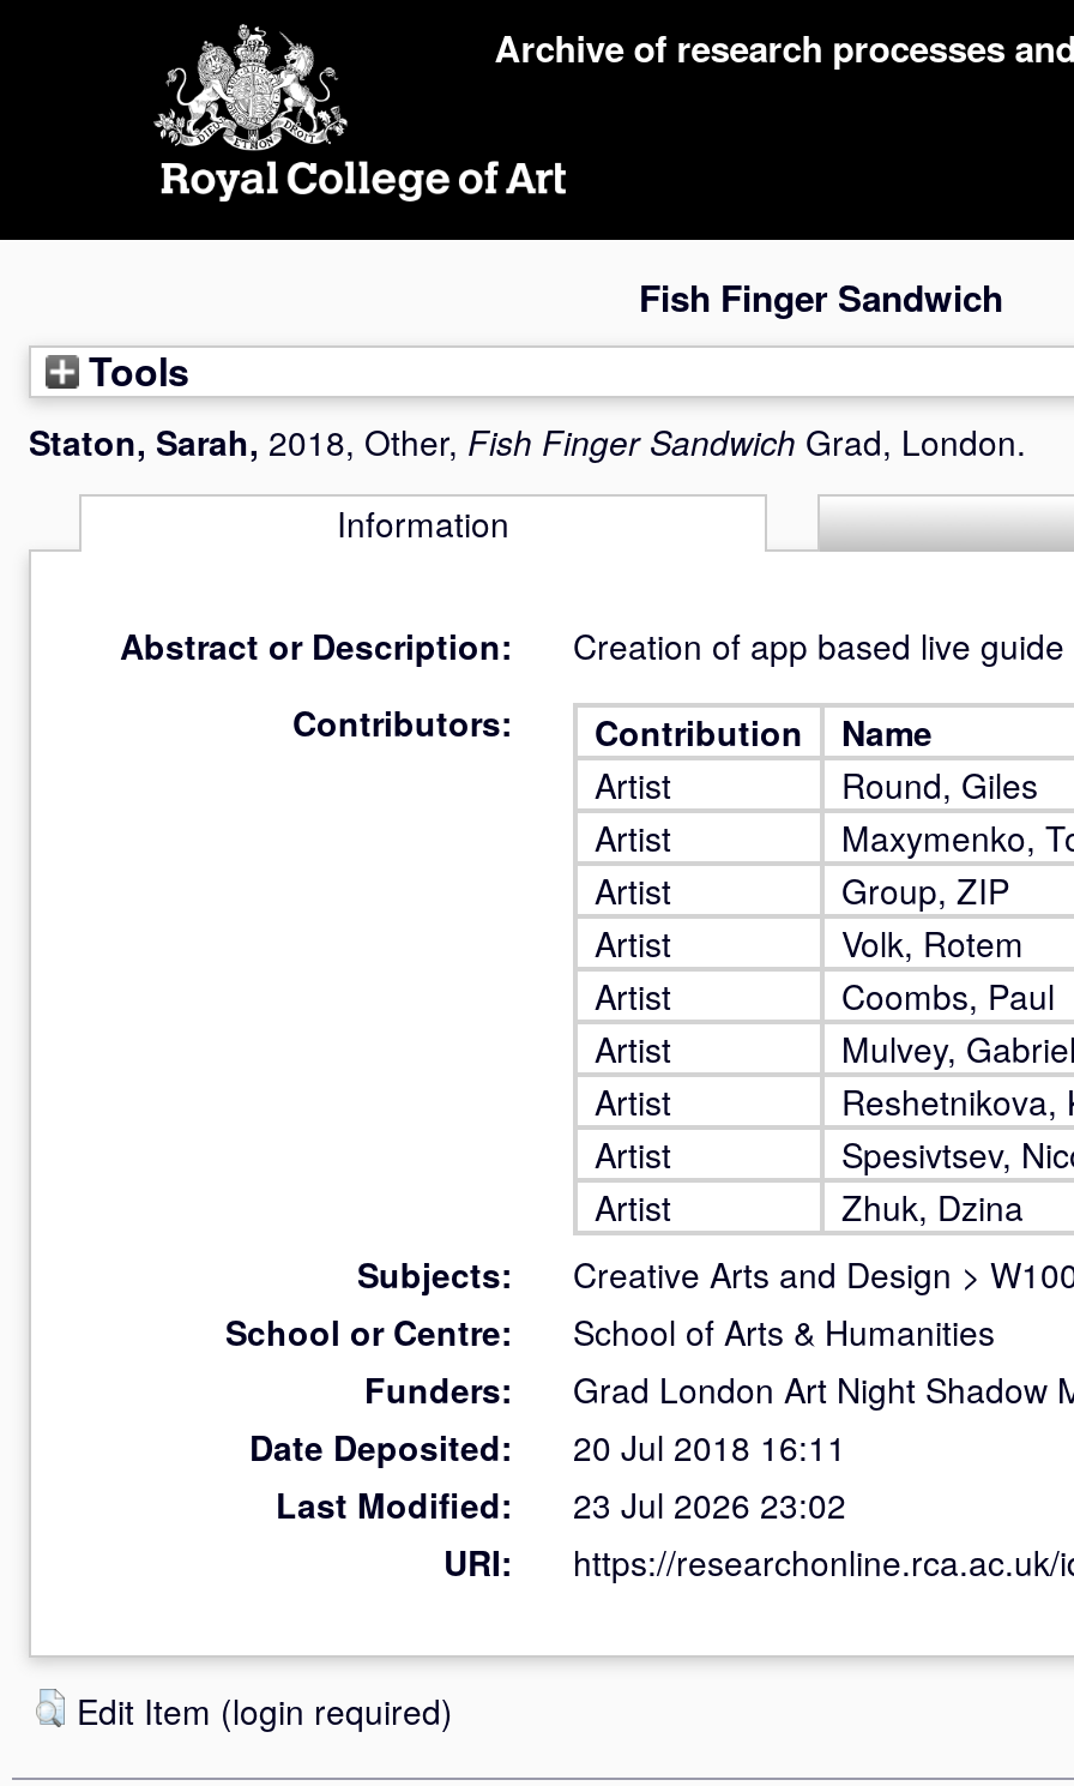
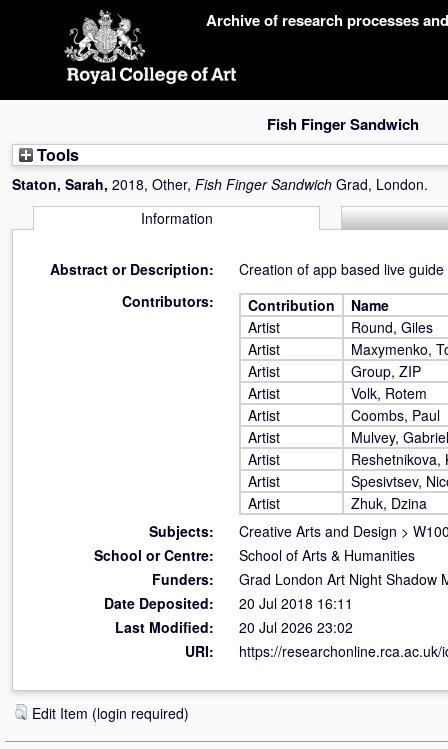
[276,1480,846,1528] Last Modified: 23 Jul 2026 23:02 -> [115,617,353,637] Last Modified: 20 Jul 2026 23:02

